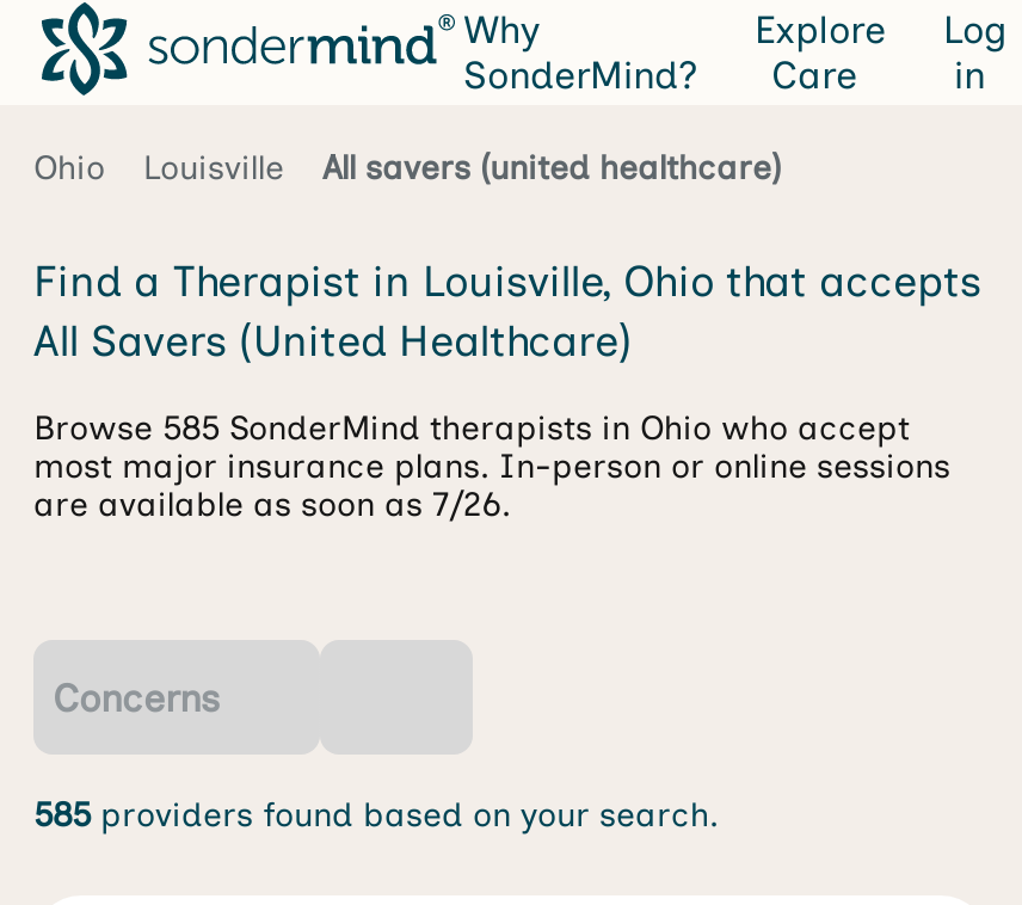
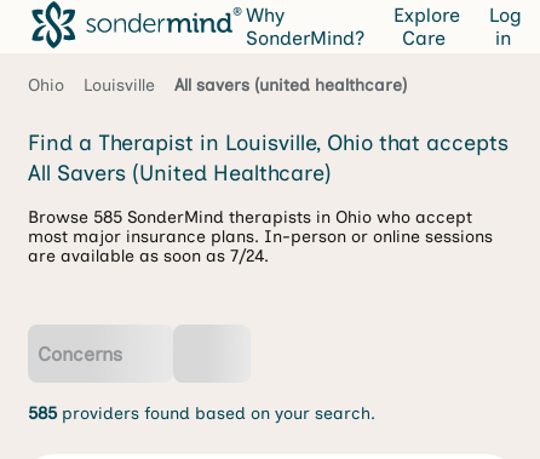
[33,485,511,525] are available as soon as 7/26. -> [28,246,269,266] are available as soon as 7/24.

